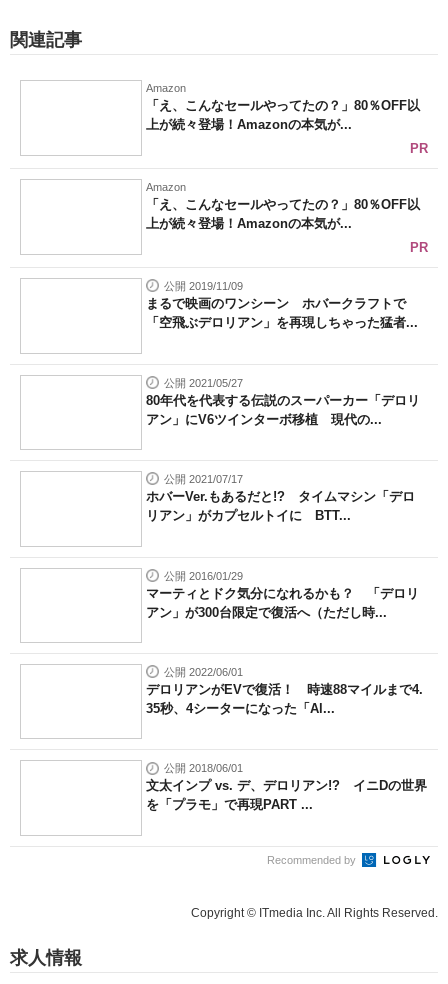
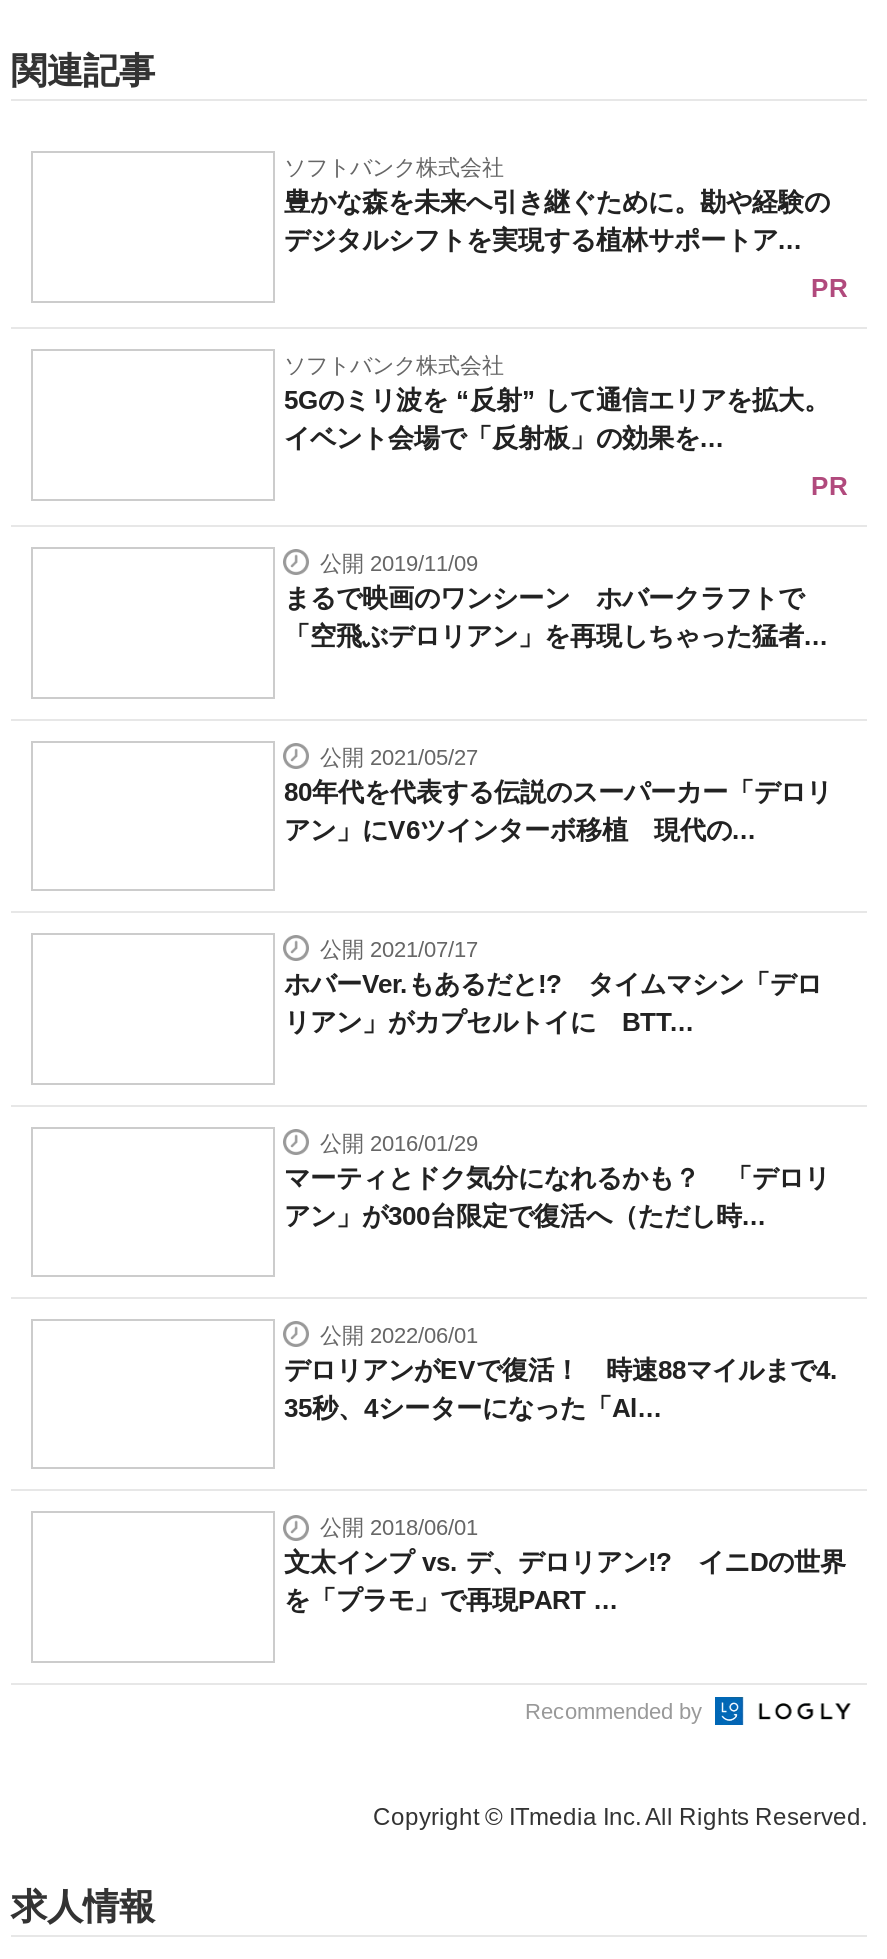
[146,82,420,132] Amazon | 「え、こんなセールやってたの？」80％OFF以 | 上が続々登場！Amazonの本気が... -> [284,156,830,256] ソフトバンク株式会社 | 豊かな森を未来へ引き継ぐために。勘や経験の | デジタルシフトを実現する植林サポートア...
[146,181,420,231] Amazon | 「え、こんなセールやってたの？」80％OFF以 | 上が続々登場！Amazonの本気が... -> [284,354,830,454] ソフトバンク株式会社 | 5Gのミリ波を “反射” して通信エリアを拡大。 | イベント会場で「反射板」の効果を...

